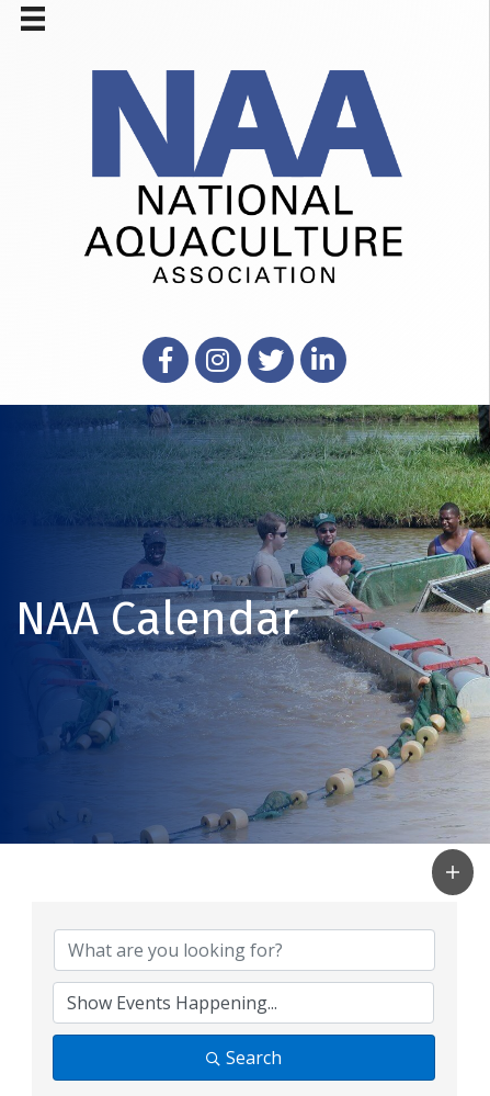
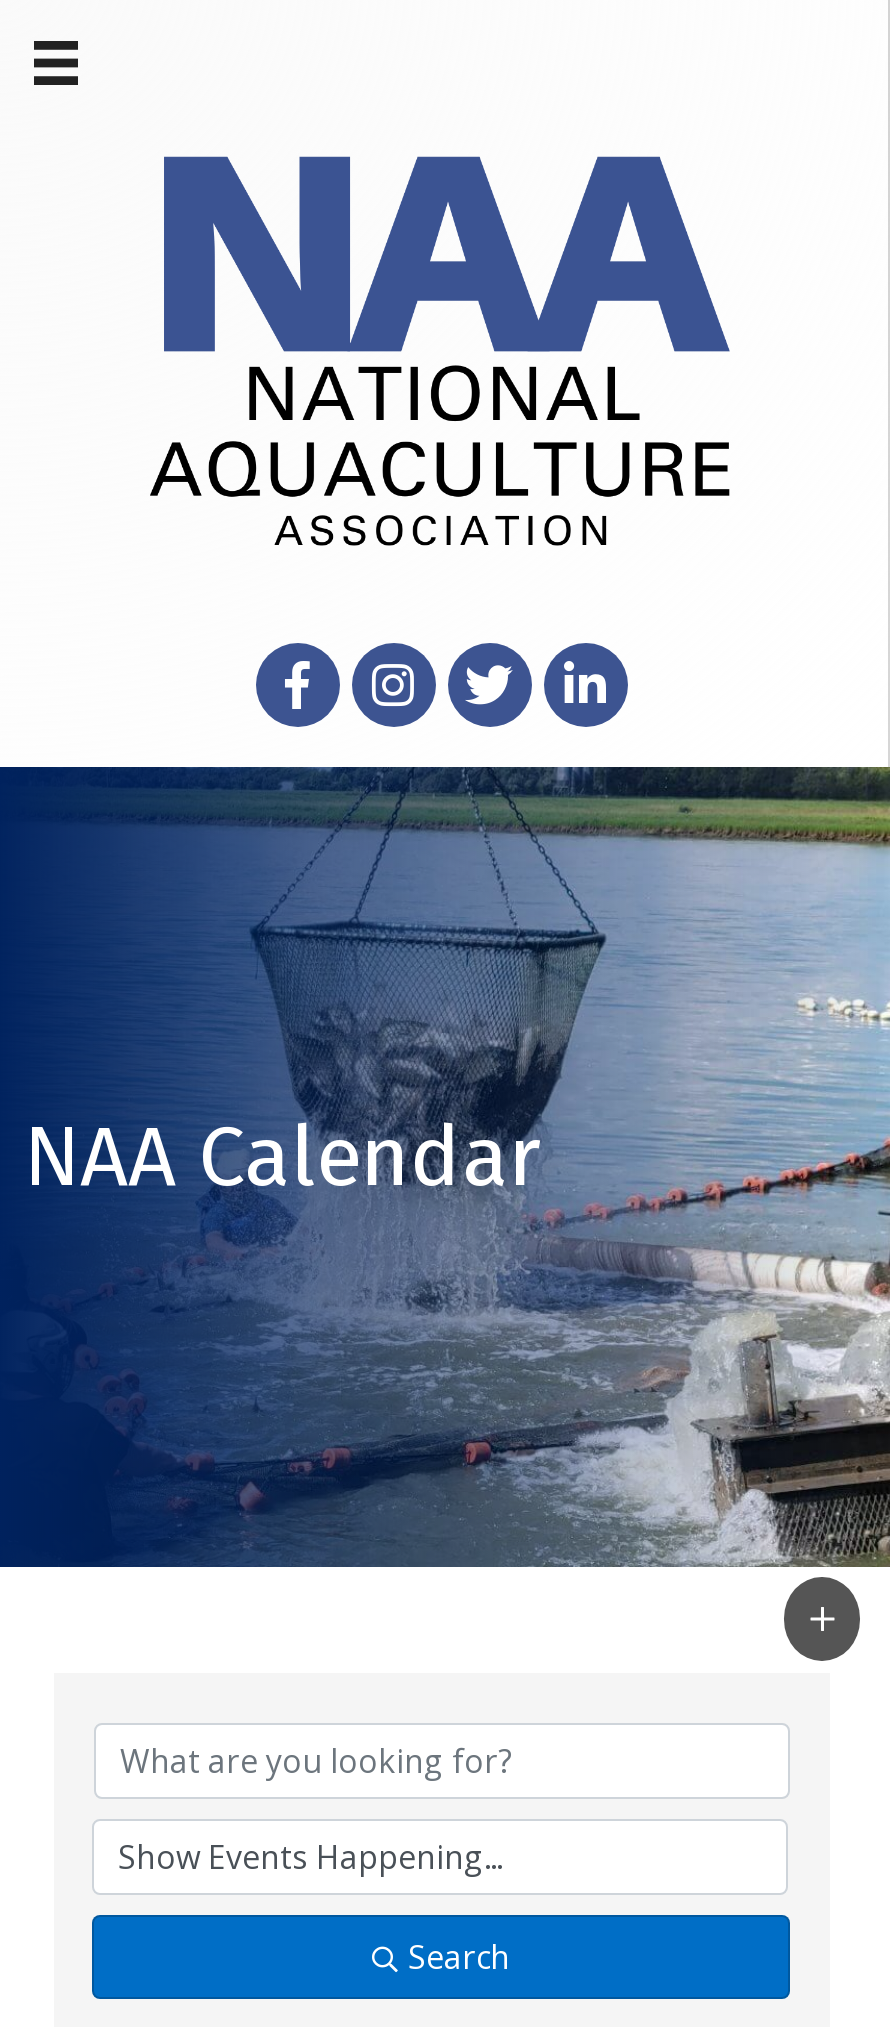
[93,404,487,844] [image] -> [170,765,884,1567] [image]

